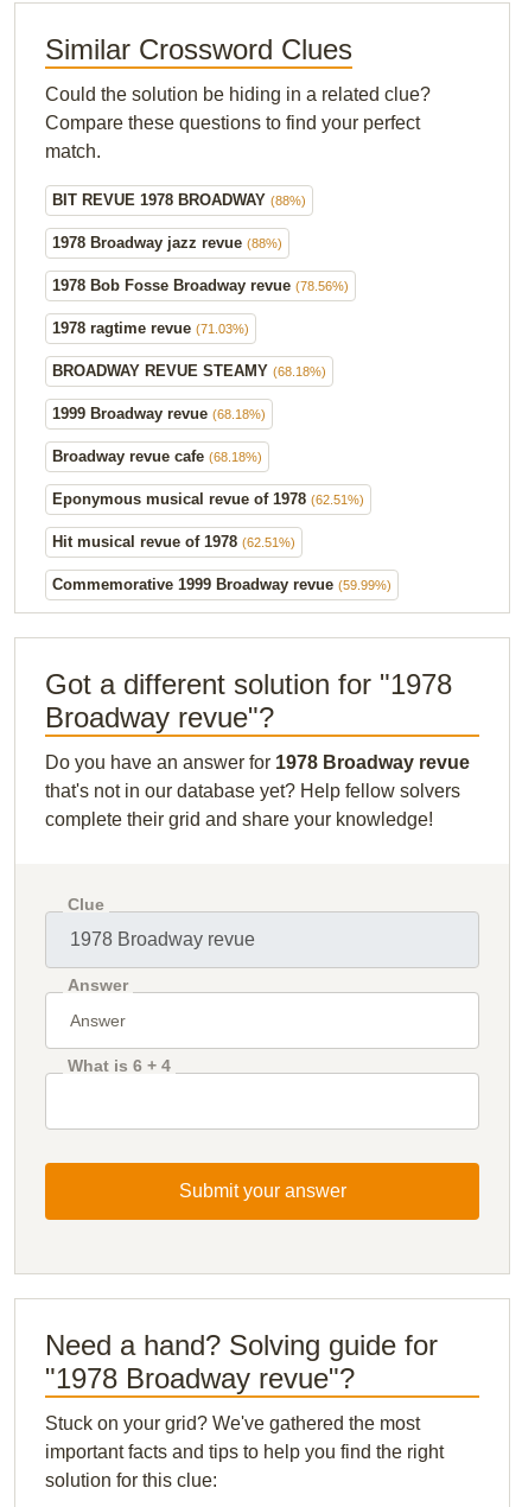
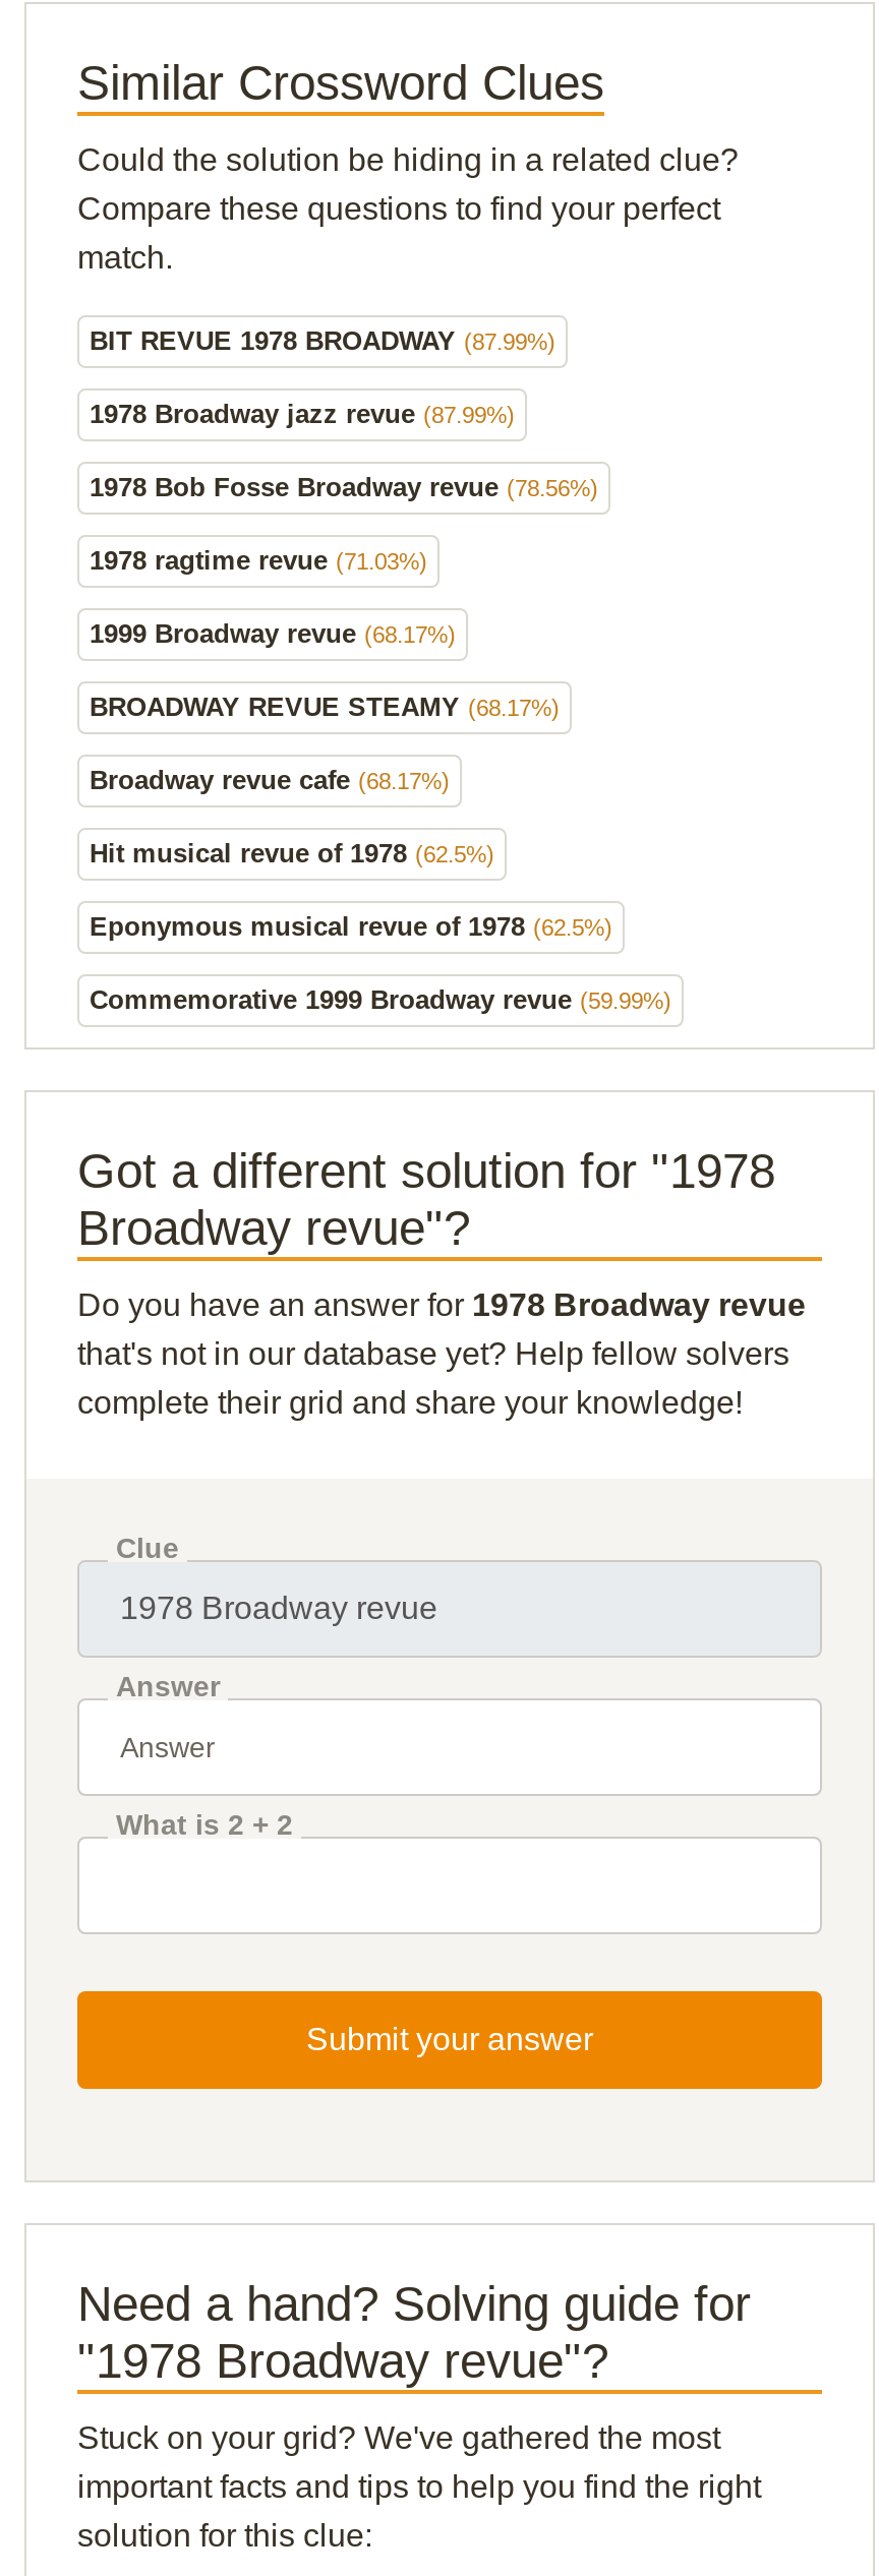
[52,191,306,208] BIT REVUE 1978 BROADWAY (88%) -> [90,325,555,355] BIT REVUE 1978 BROADWAY (87.99%)
[52,233,282,251] 1978 Broadway jazz revue (88%) -> [90,398,515,428] 1978 Broadway jazz revue (87.99%)
[52,361,326,379] BROADWAY REVUE STEAMY (68.18%) -> [90,618,456,648] 1999 Broadway revue (68.17%)
[52,404,266,422] 1999 Broadway revue (68.18%) -> [90,691,560,721] BROADWAY REVUE STEAMY (68.17%)
[52,447,262,465] Broadway revue cafe (68.18%) -> [90,764,450,794] Broadway revue cafe (68.17%)
[52,490,364,507] Eponymous musical revue of 1978 (62.51%) -> [90,837,494,868] Hit musical revue of 1978 (62.5%)
[52,532,295,550] Hit musical revue of 1978 (62.51%) -> [90,910,612,941] Eponymous musical revue of 1978 (62.5%)
[68,1056,171,1075] What is 6 + 4 -> [116,1807,293,1840] What is 2 + 2

